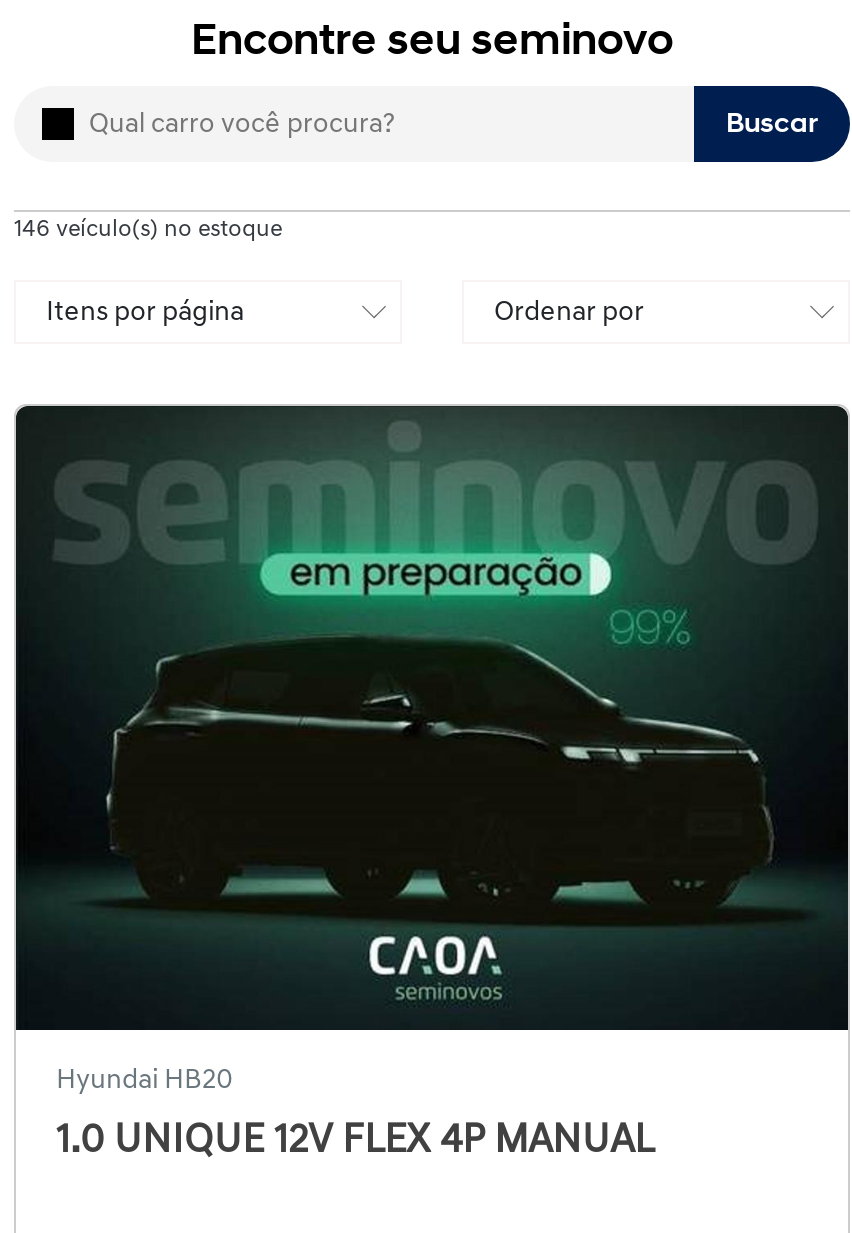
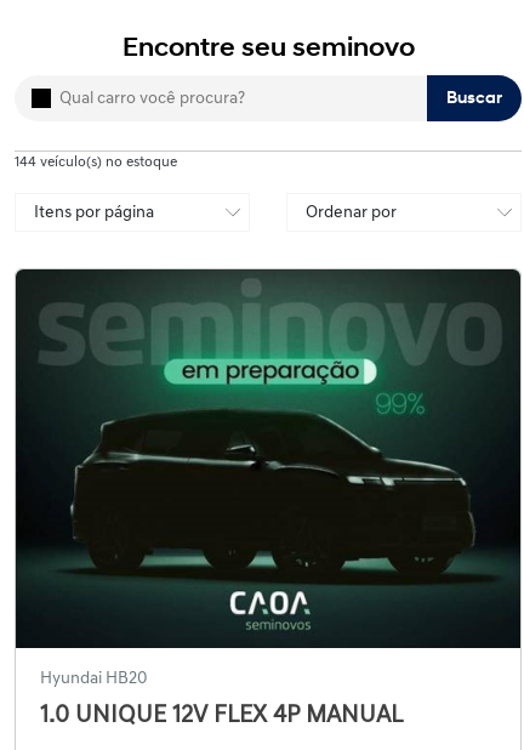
[14,218,282,242] 146 veículo(s) no estoque -> [15,155,177,170] 144 veículo(s) no estoque

